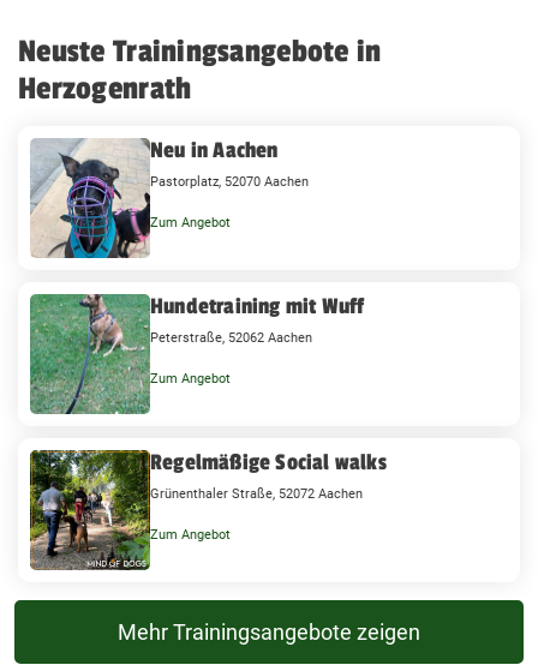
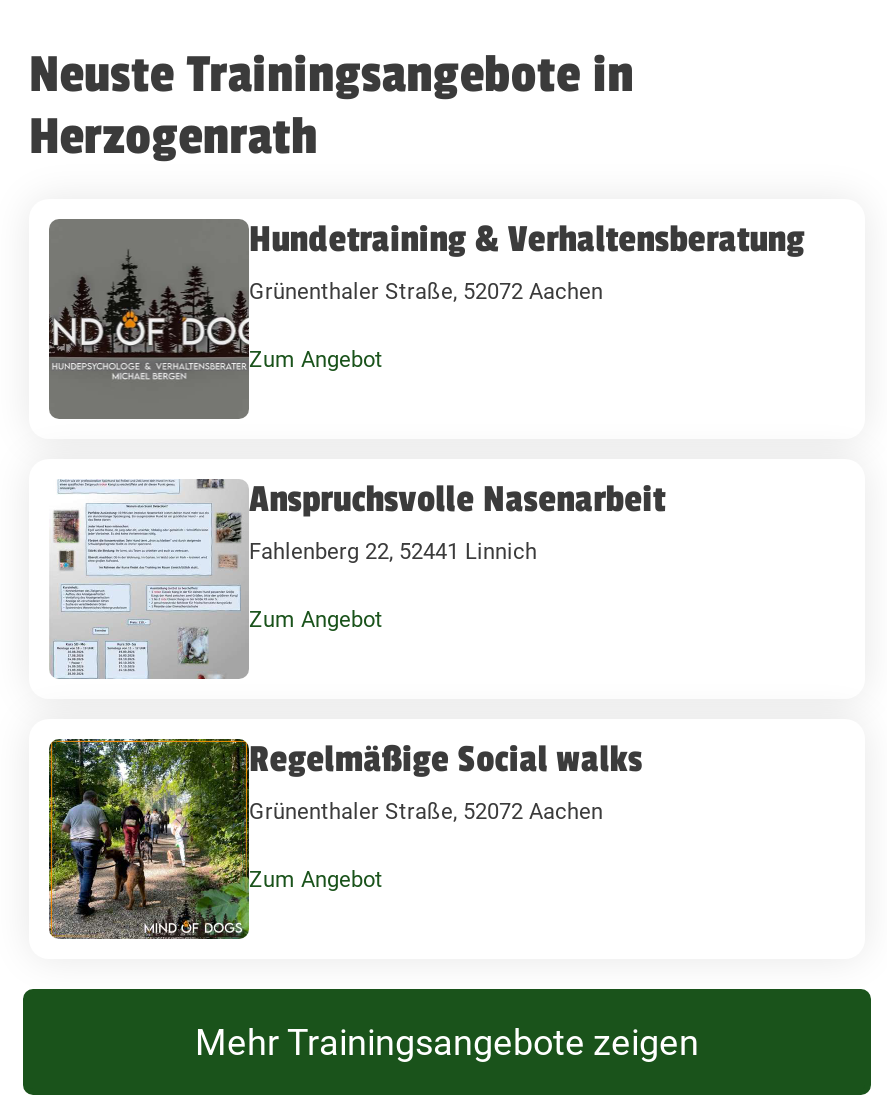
[30,137,309,259] [image] | Neu in Aachen | Pastorplatz, 52070 Aachen -> [47,217,805,421] [image] | Hundetraining & Verhaltensberatung | Grünenthaler Straße, 52072 Aachen
[29,293,364,415] [image] | Hundetraining mit Wuff | Peterstraße, 52062 Aachen -> [49,477,665,679] [image] | Anspruchsvolle Nasenarbeit | Fahlenberg 22, 52441 Linnich

